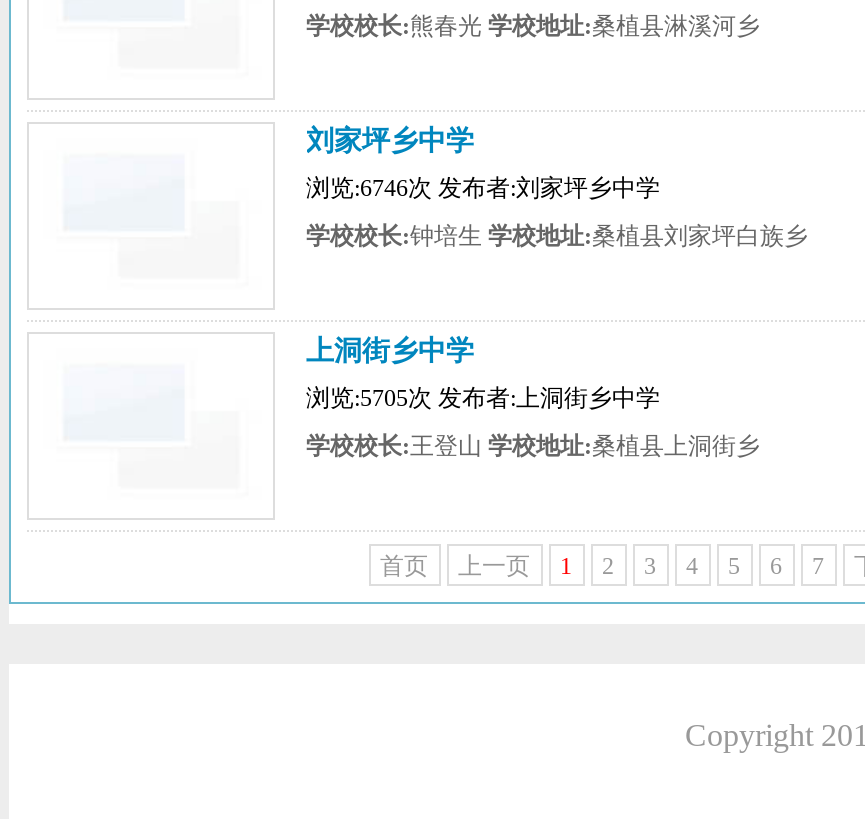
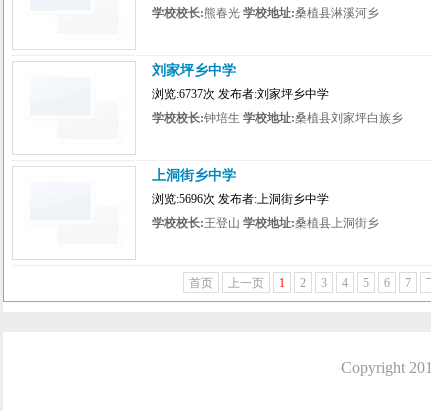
[306,174,660,202] 浏览:6746次 发布者:刘家坪乡中学 -> [151,87,328,101] 浏览:6737次 发布者:刘家坪乡中学
[306,384,660,412] 浏览:5705次 发布者:上洞街乡中学 -> [151,192,328,206] 浏览:5696次 发布者:上洞街乡中学

